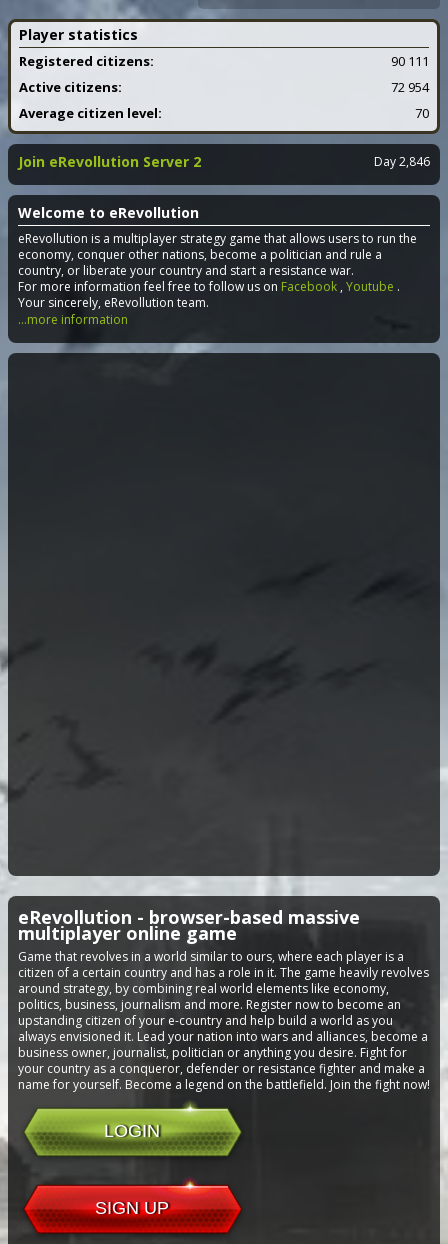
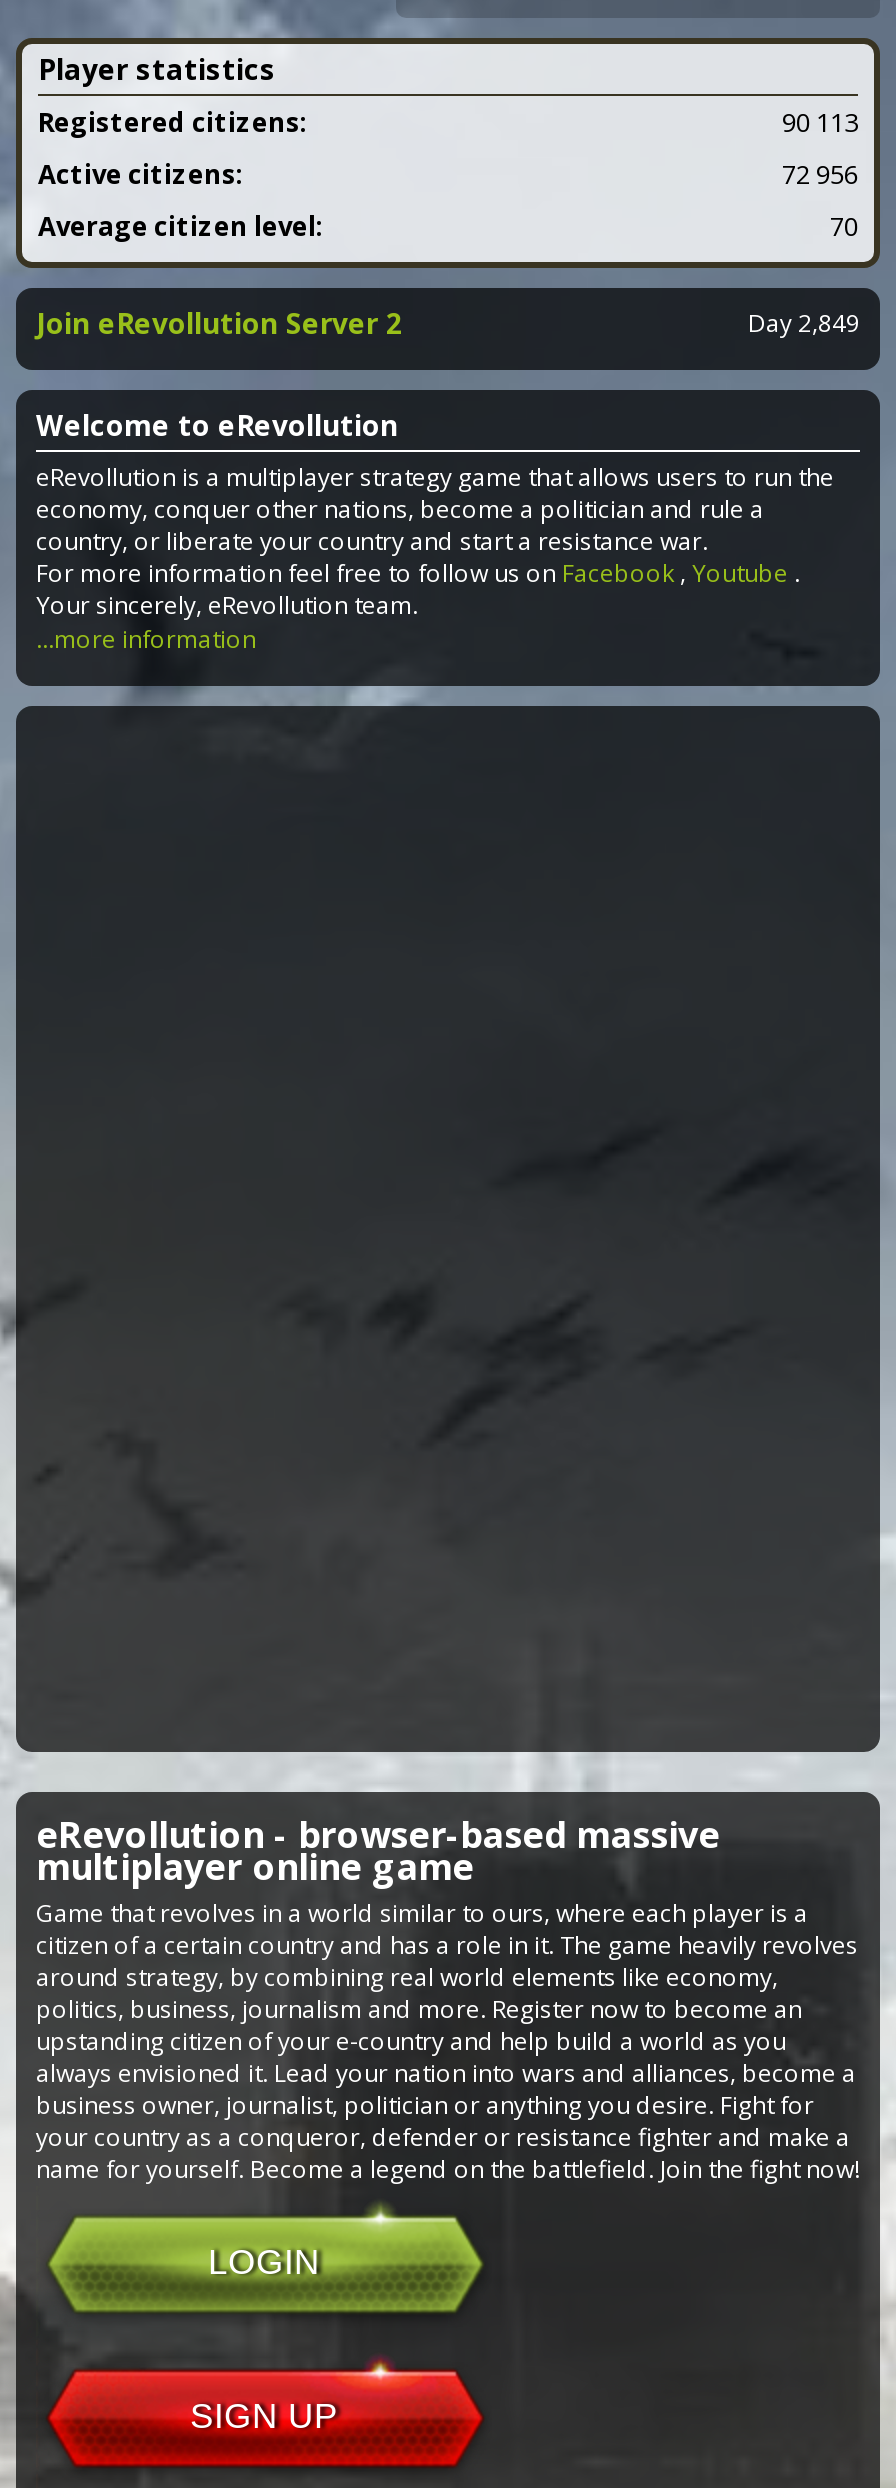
[391,52,429,70] 90 111 -> [782,104,858,140] 90 113
[391,78,429,96] 72 954 -> [782,156,858,192] 72 956
[374,153,430,170] Day 2,846 -> [748,306,860,340] Day 2,849

